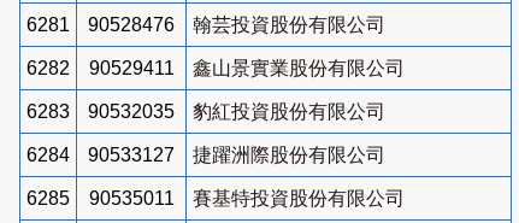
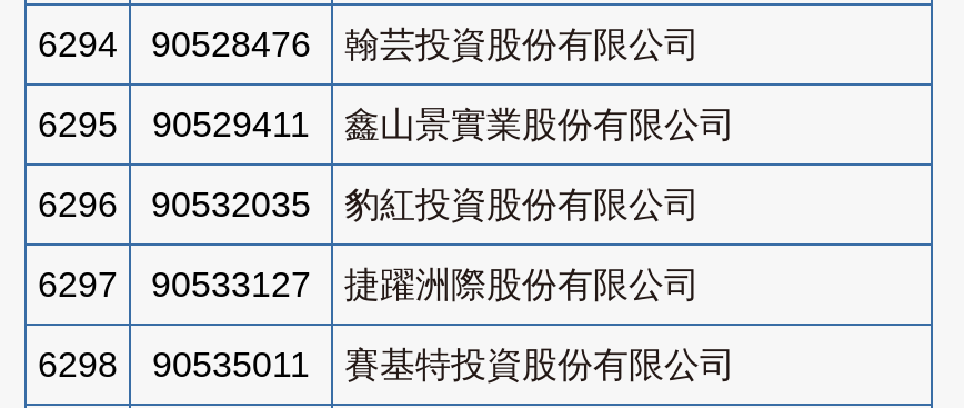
[26,14,385,35] 6281 90528476 翰芸投資股份有限公司 -> [38,25,700,63] 6294 90528476 翰芸投資股份有限公司
[26,58,405,78] 6282 90529411 鑫山景實業股份有限公司 -> [38,105,735,143] 6295 90529411 鑫山景實業股份有限公司
[26,101,385,122] 6283 90532035 豹紅投資股份有限公司 -> [38,185,700,223] 6296 90532035 豹紅投資股份有限公司
[26,145,385,165] 6284 90533127 捷躍洲際股份有限公司 -> [38,265,700,303] 6297 90533127 捷躍洲際股份有限公司
[26,188,405,208] 6285 90535011 賽基特投資股份有限公司 -> [38,346,735,383] 6298 90535011 賽基特投資股份有限公司

